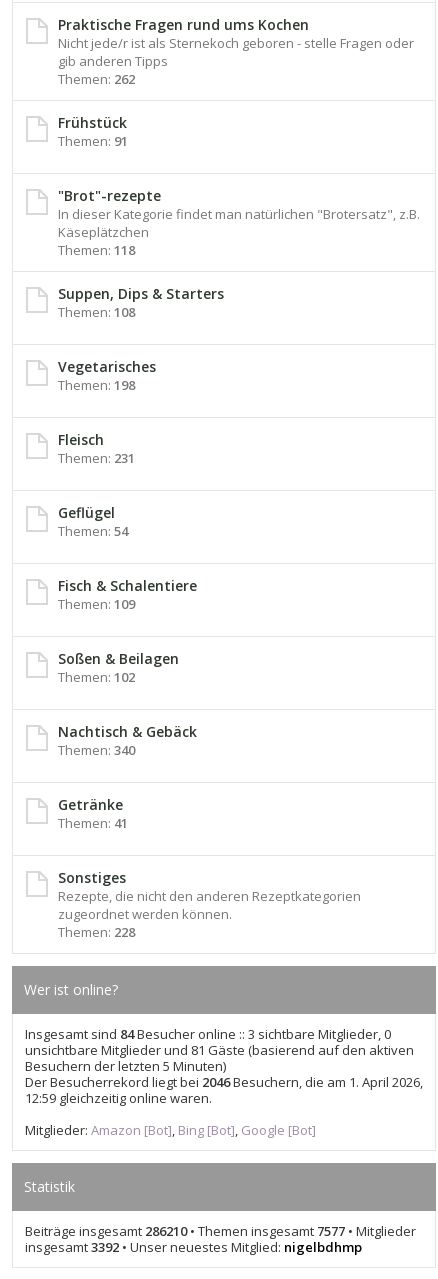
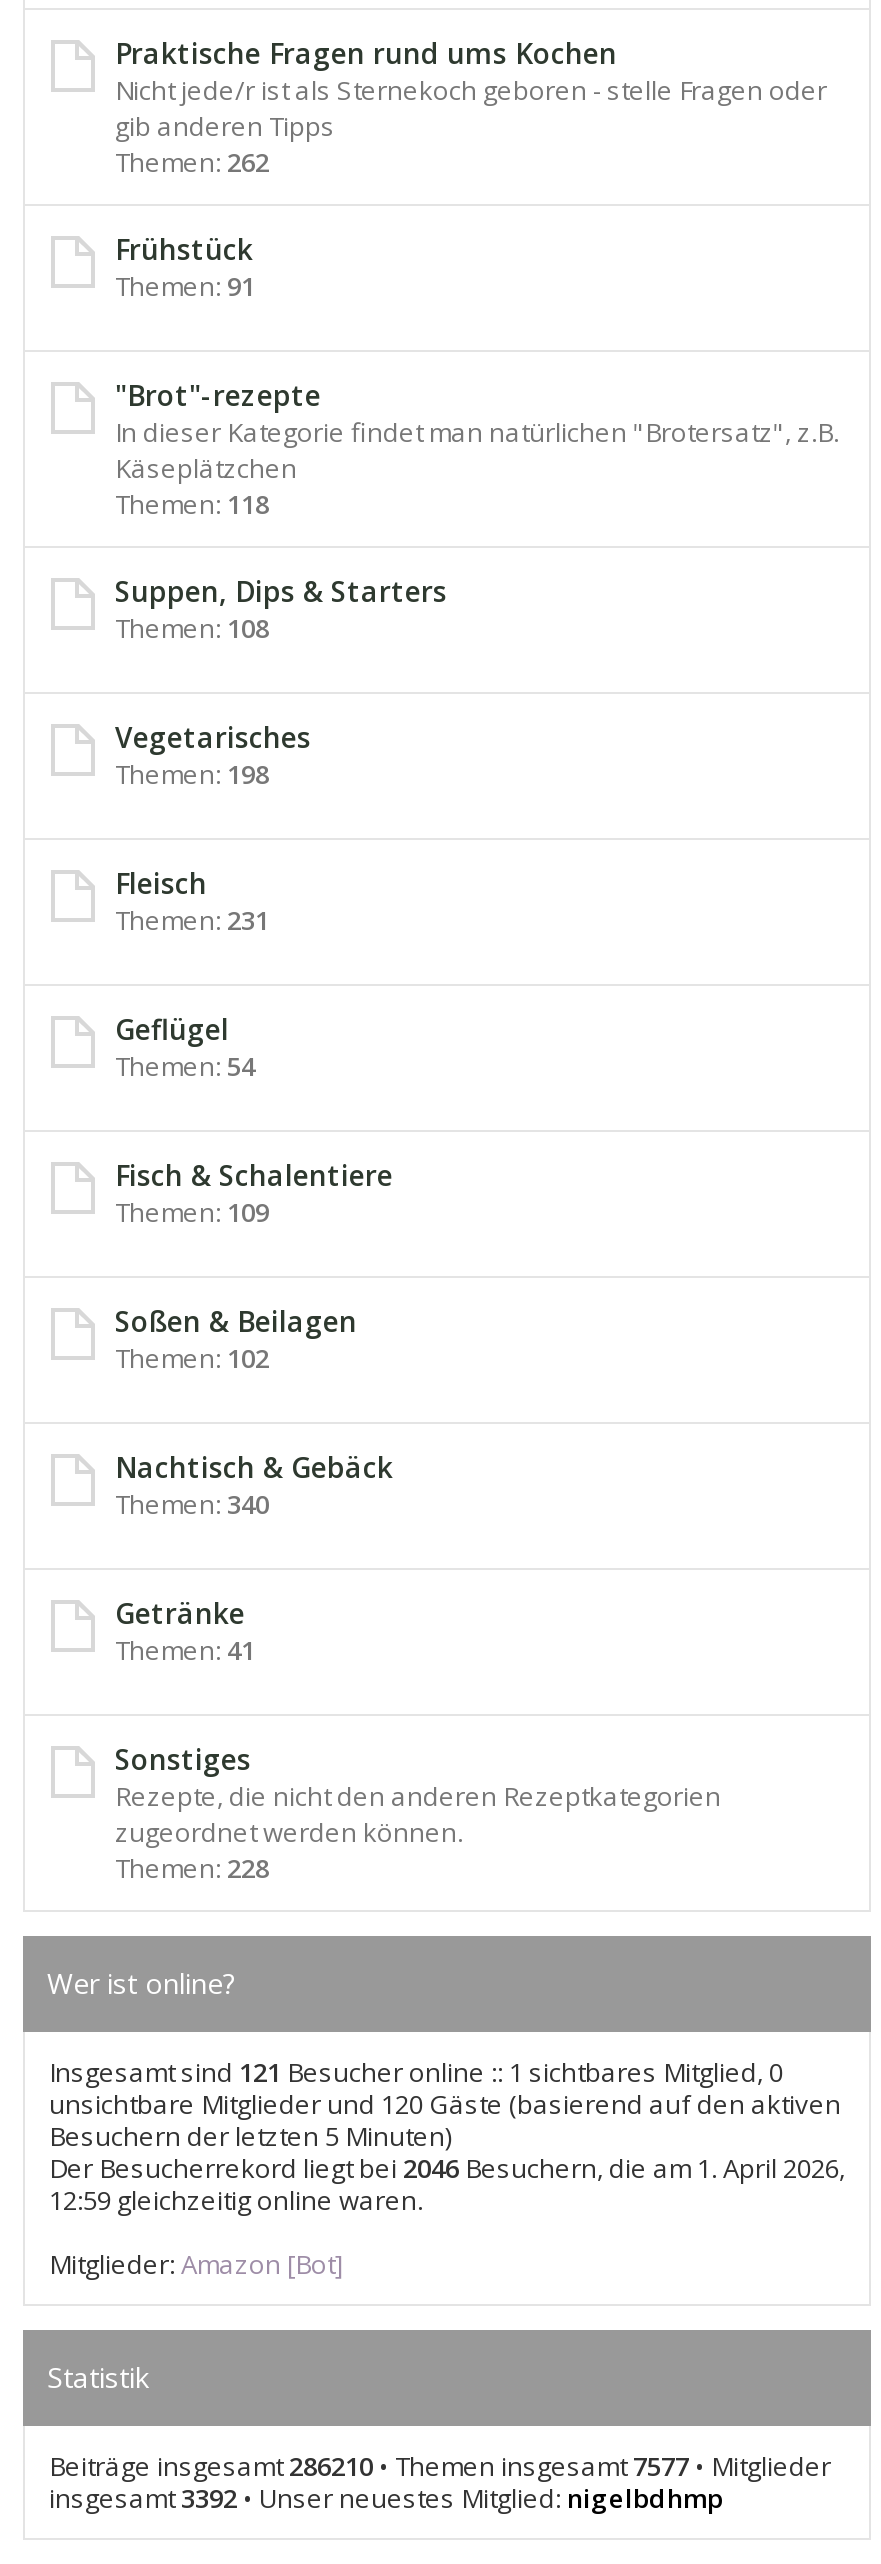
[25,1025,391,1043] Insgesamt sind 84 Besucher online :: 3 sichtbare Mitglieder, 0 -> [49,2054,783,2090] Insgesamt sind 121 Besucher online :: 1 sichtbares Mitglied, 0
[25,1041,414,1059] unsichtbare Mitglieder und 81 Gäste (basierend auf den aktiven -> [49,2086,841,2122] unsichtbare Mitglieder und 120 Gäste (basierend auf den aktiven
[25,1121,316,1139] Mitglieder: Amazon [Bot], Bing [Bot], Google [Bot] -> [49,2246,343,2282] Mitglieder: Amazon [Bot]

